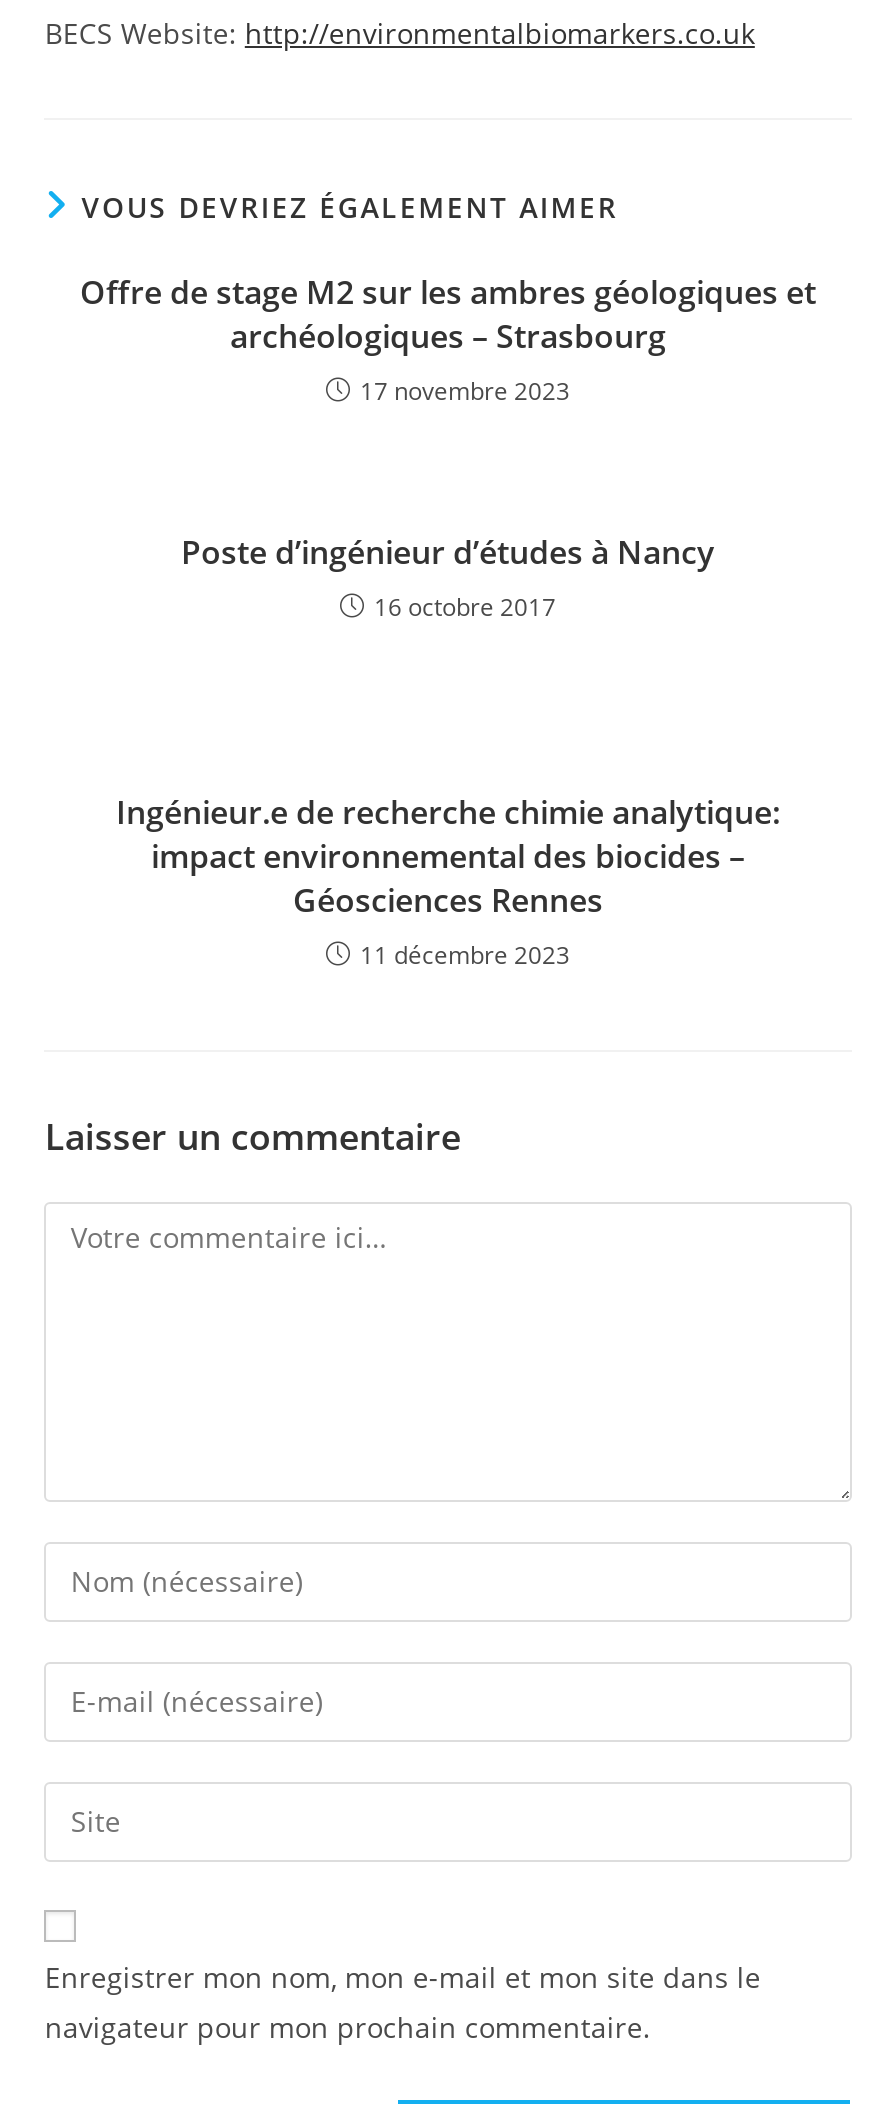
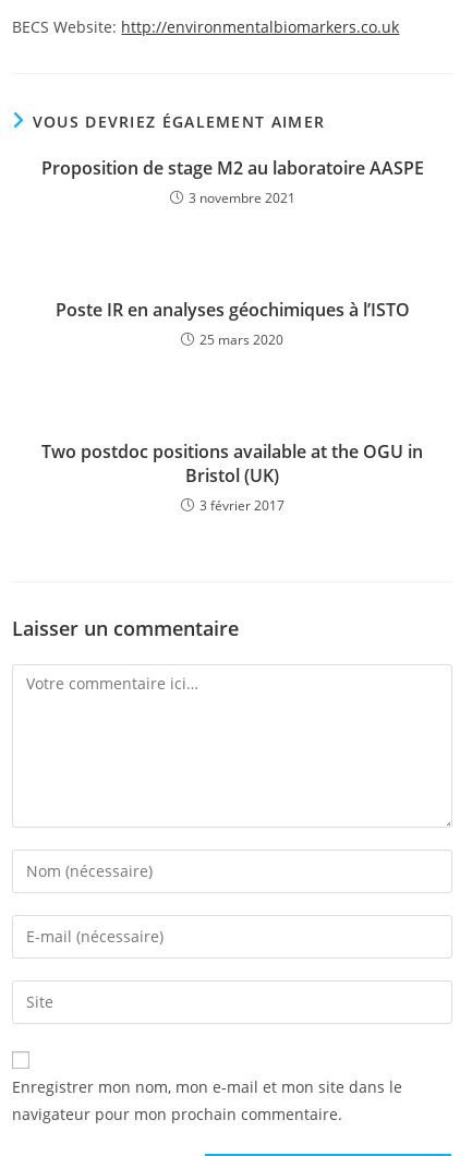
[80,269,816,407] Offre de stage M2 sur les ambres géologiques et | archéologiques – Strasbourg | 17 novembre 2023 -> [41,156,423,207] Proposition de stage M2 au laboratoire AASPE | 3 novembre 2021
[181,529,715,623] Poste d’ingénieur d’études à Nancy | 16 octobre 2017 -> [55,298,409,349] Poste IR en analyses géochimiques à l’ISTO | 25 mars 2020
[116,789,780,971] Ingénieur.e de recherche chimie analytique: | impact environnemental des biocides – | Géosciences Rennes | 11 décembre 2023 -> [41,439,423,515] Two postdoc positions available at the OGU in | Bristol (UK) | 3 février 2017

